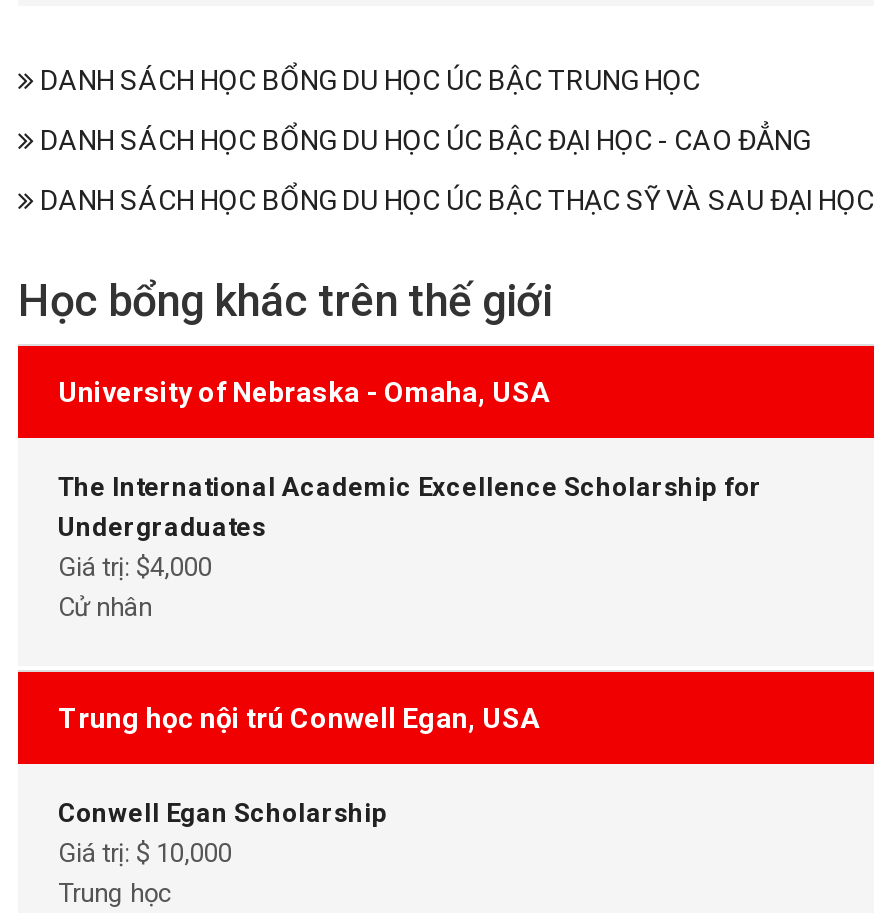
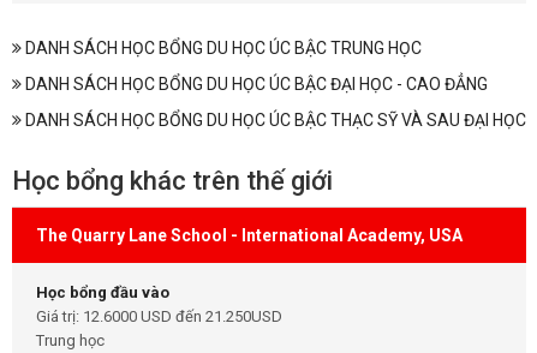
[58,376,762,867] University of Nebraska - Omaha, USA | The International Academic Excellence Scholarship for | Undergraduates | Giá trị: $4,000 | Cử nhân | Trung học nội trú Conwell Egan, USA | Conwell Egan Scholarship | Giá trị: $ 10,000 -> [36,226,463,325] The Quarry Lane School - International Academy, USA | Học bổng đầu vào | Giá trị: 12.6000 USD đến 21.250USD

